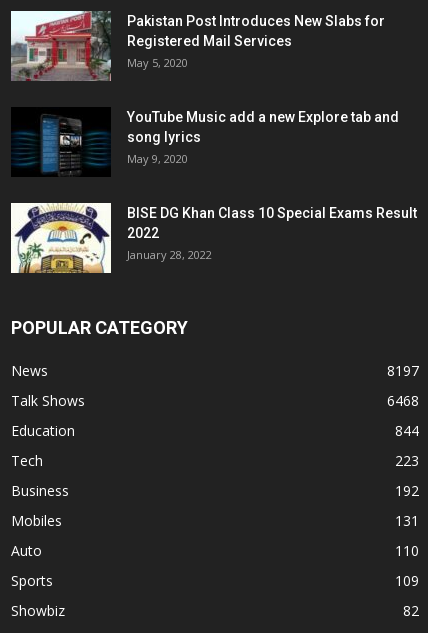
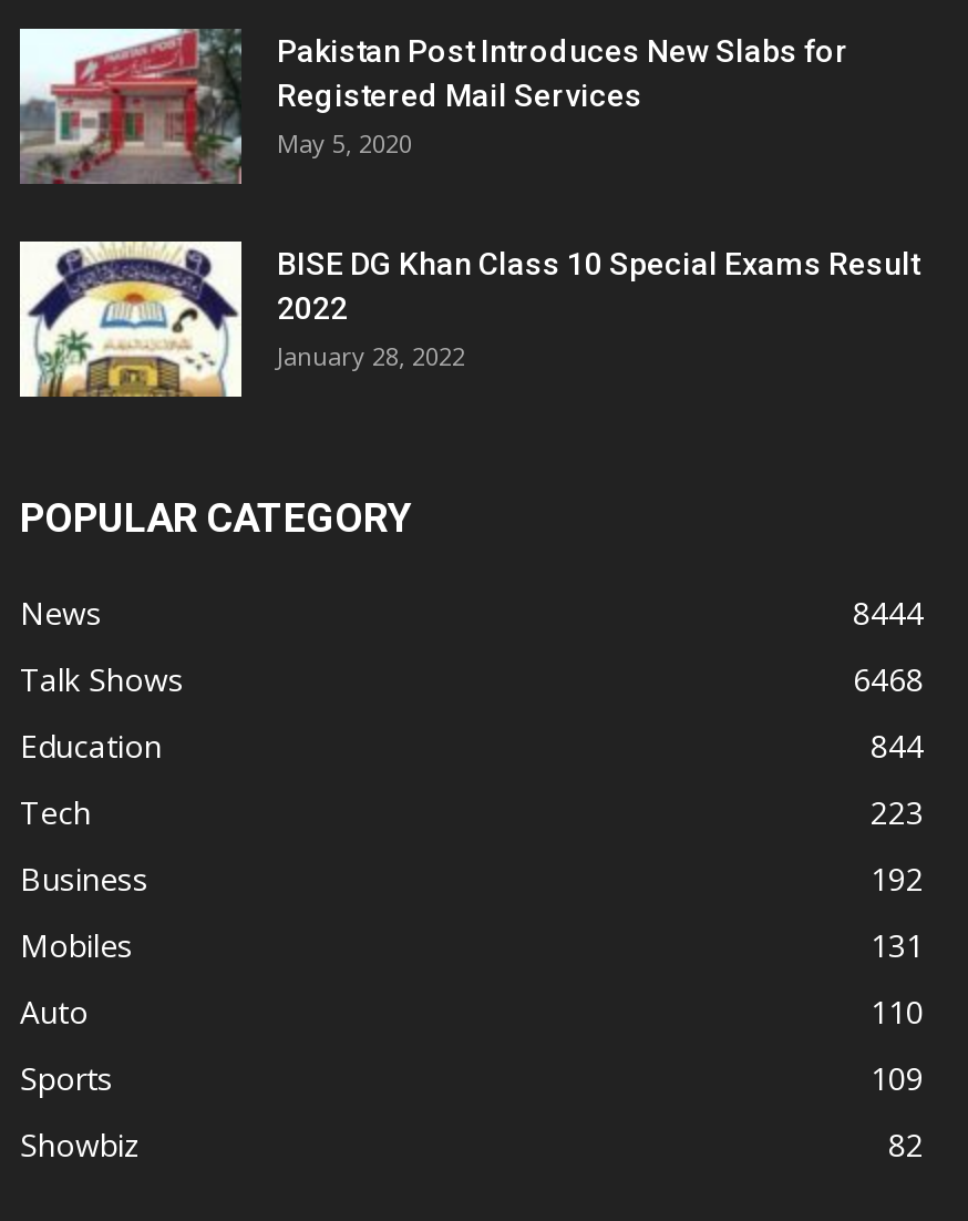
[11,107,399,177] [image] | YouTube Music add a new Explore tab and | song lyrics | May 9, 2020 -> none
[387,361,419,380] 8197 -> [853,591,924,633] 8444

